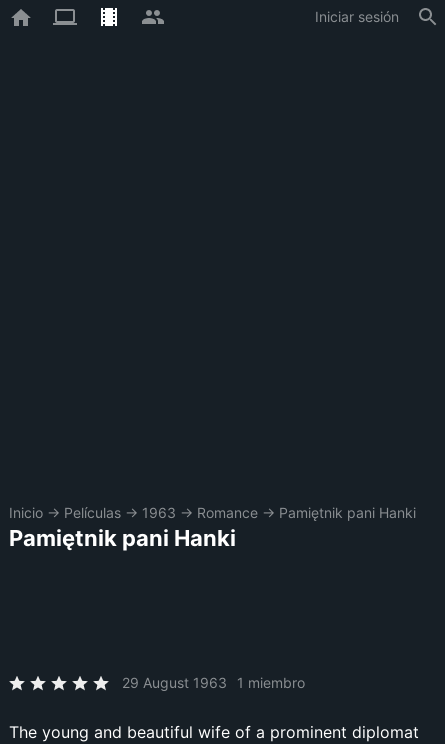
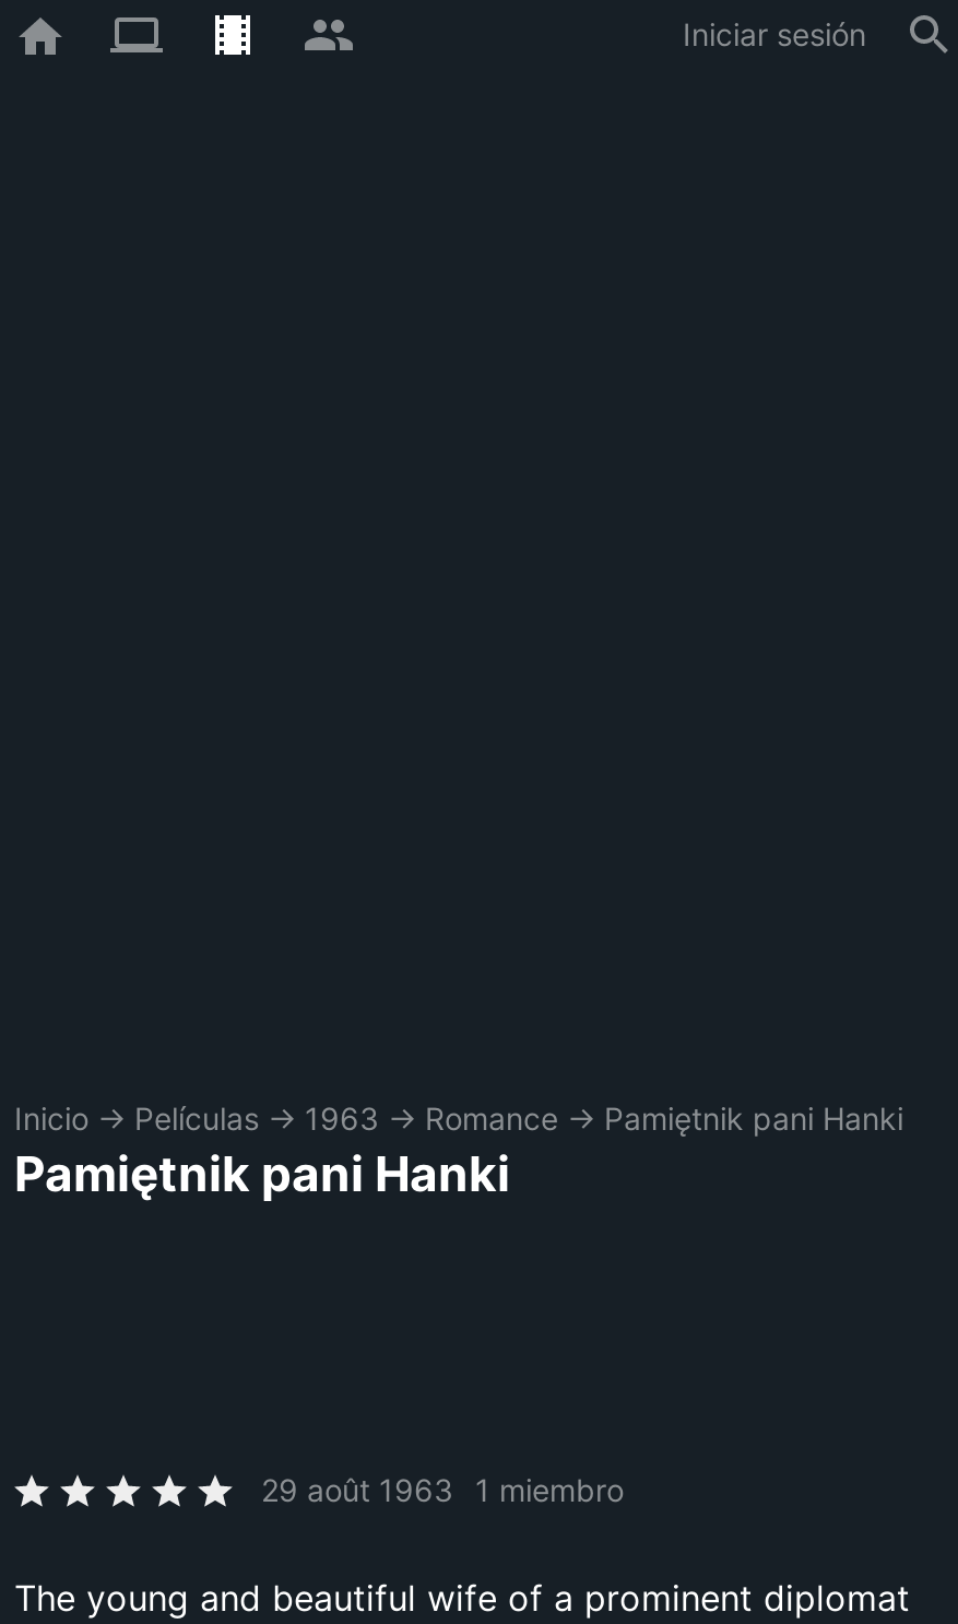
[122,674,305,691] 29 August 1963 1 miembro -> [261,1471,624,1508] 29 août 1963 1 miembro

